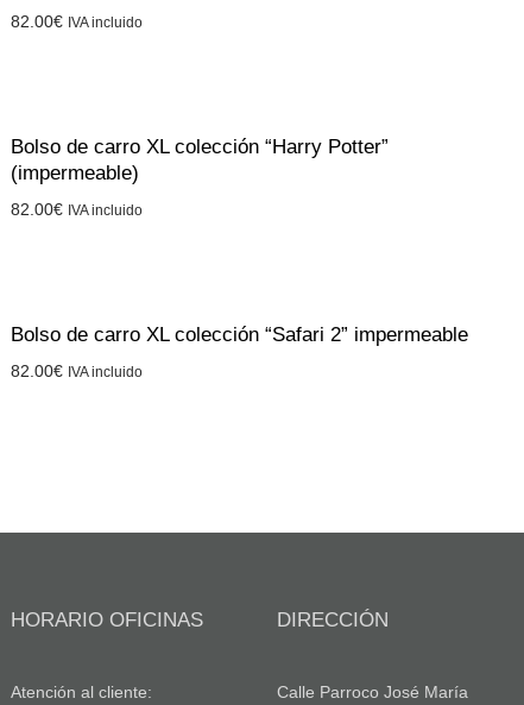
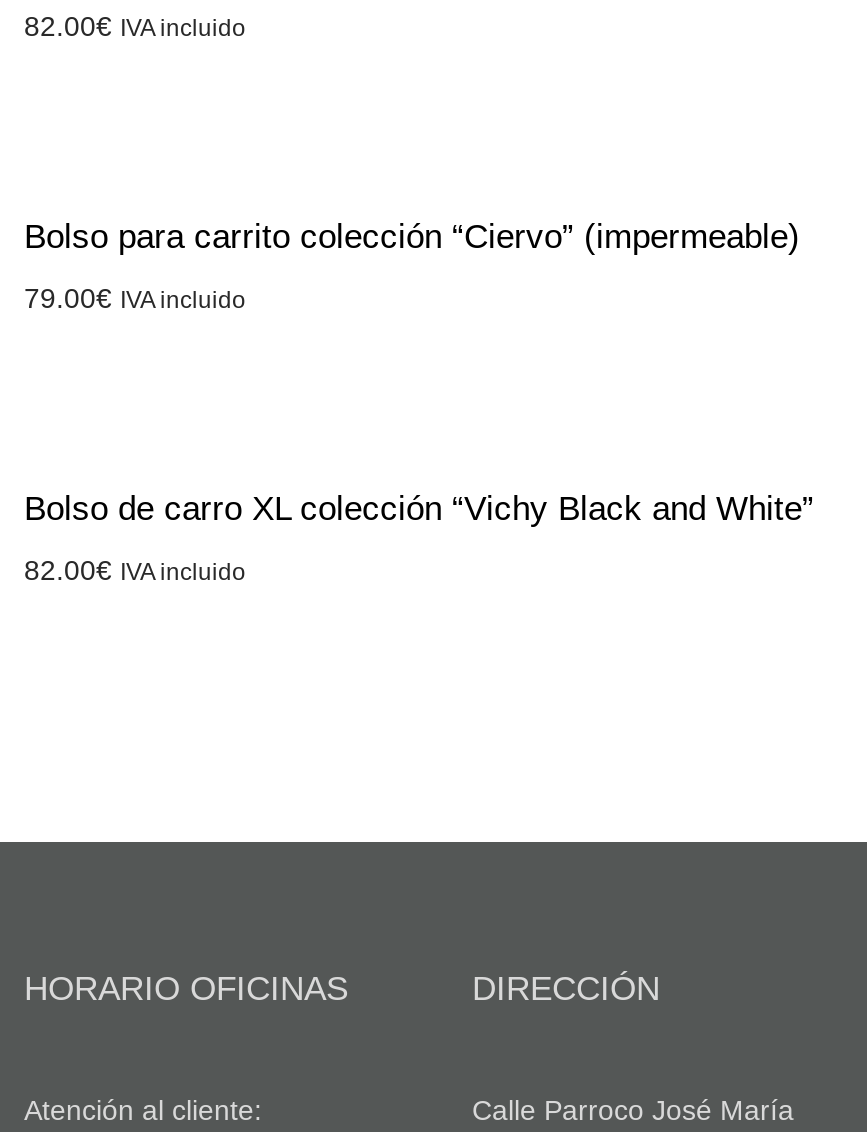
[11,136,389,184] Bolso de carro XL colección “Harry Potter” | (impermeable) -> [24,218,800,256] Bolso para carrito colección “Ciervo” (impermeable)
[11,200,143,219] 82.00€ IVA incluido -> [24,282,246,314] 79.00€ IVA incluido
[11,323,468,346] Bolso de carro XL colección “Safari 2” impermeable -> [24,490,814,528] Bolso de carro XL colección “Vichy Black and White”

